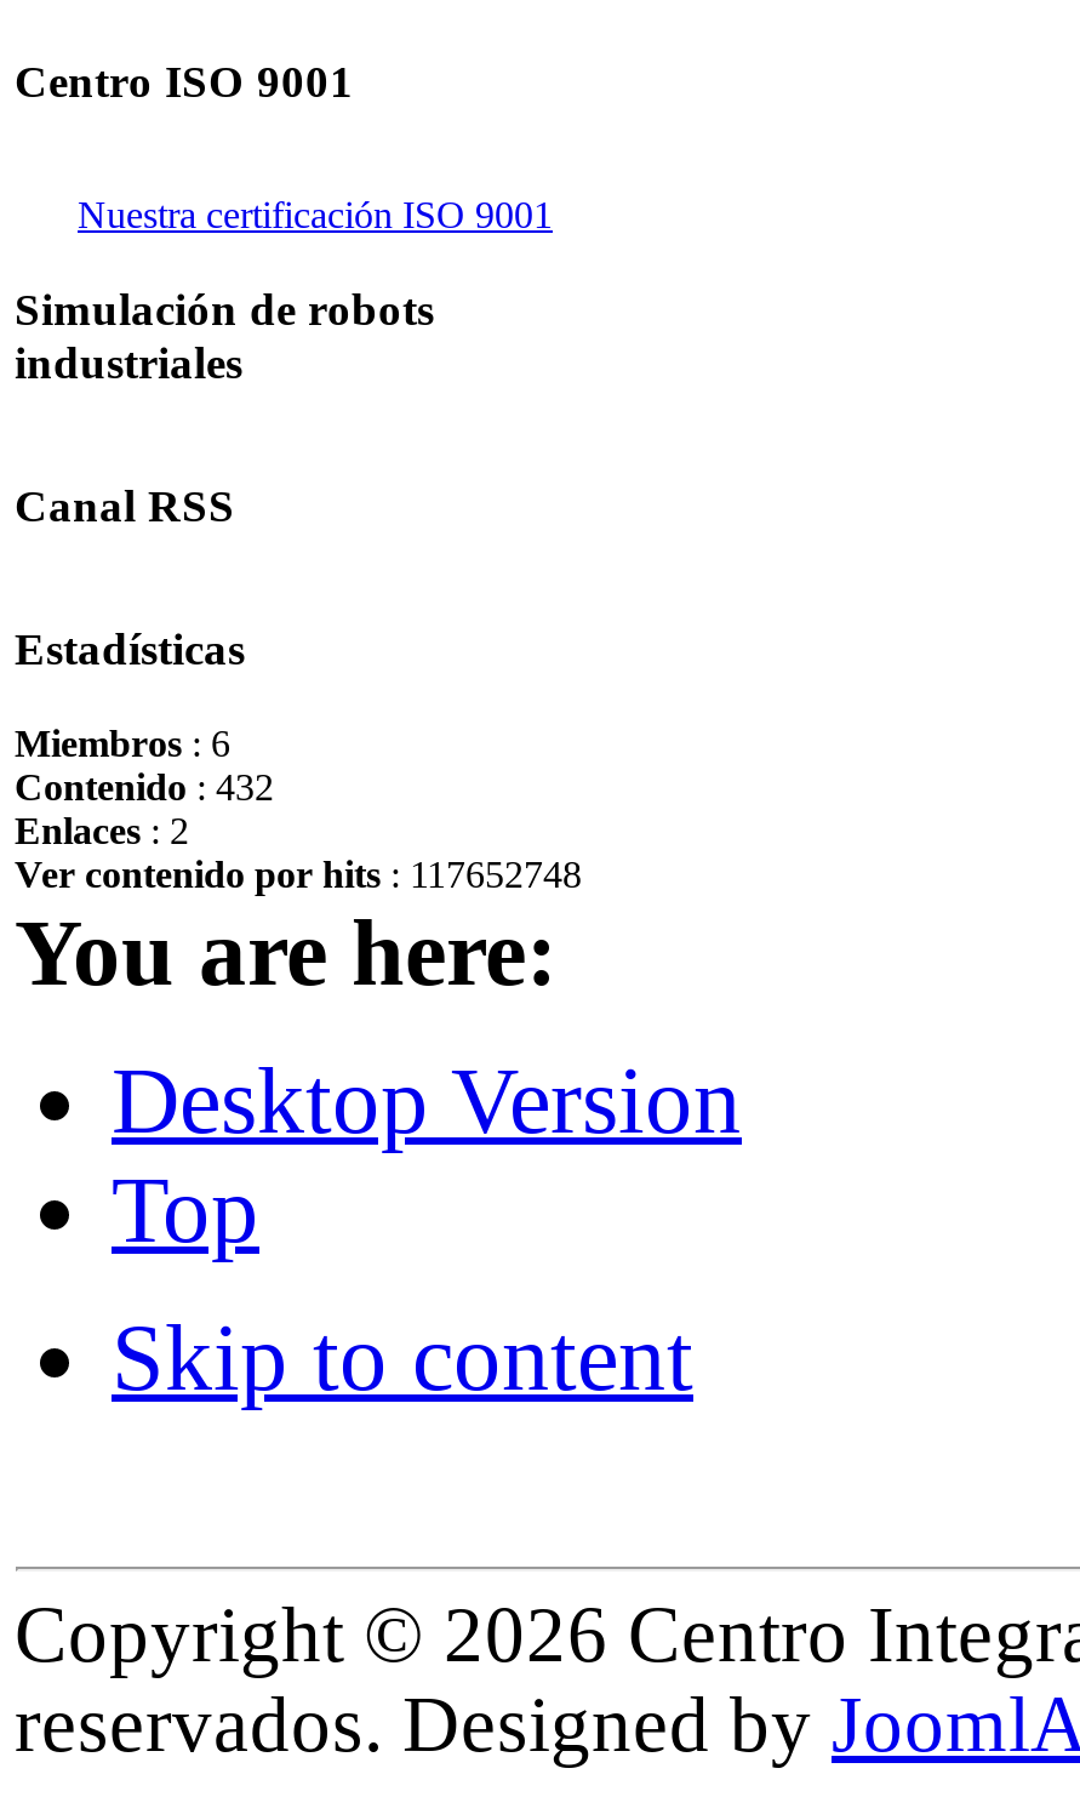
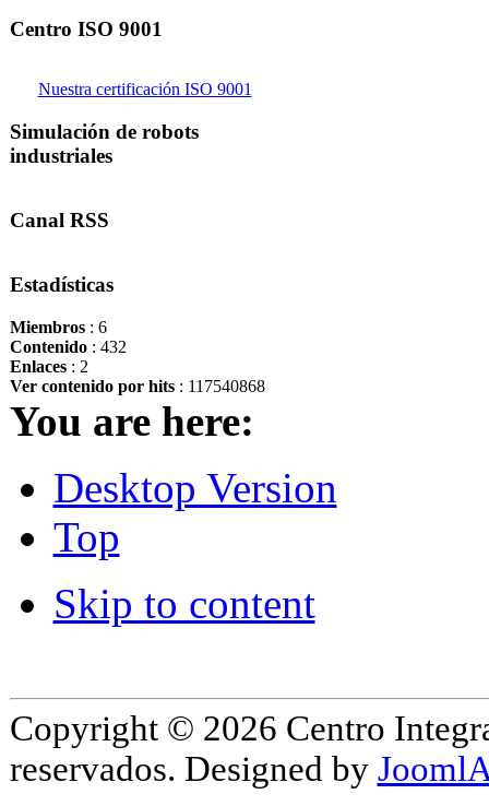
[15,854,582,895] Ver contenido por hits: 117652748 -> [9,377,265,396] Ver contenido por hits: 117540868

